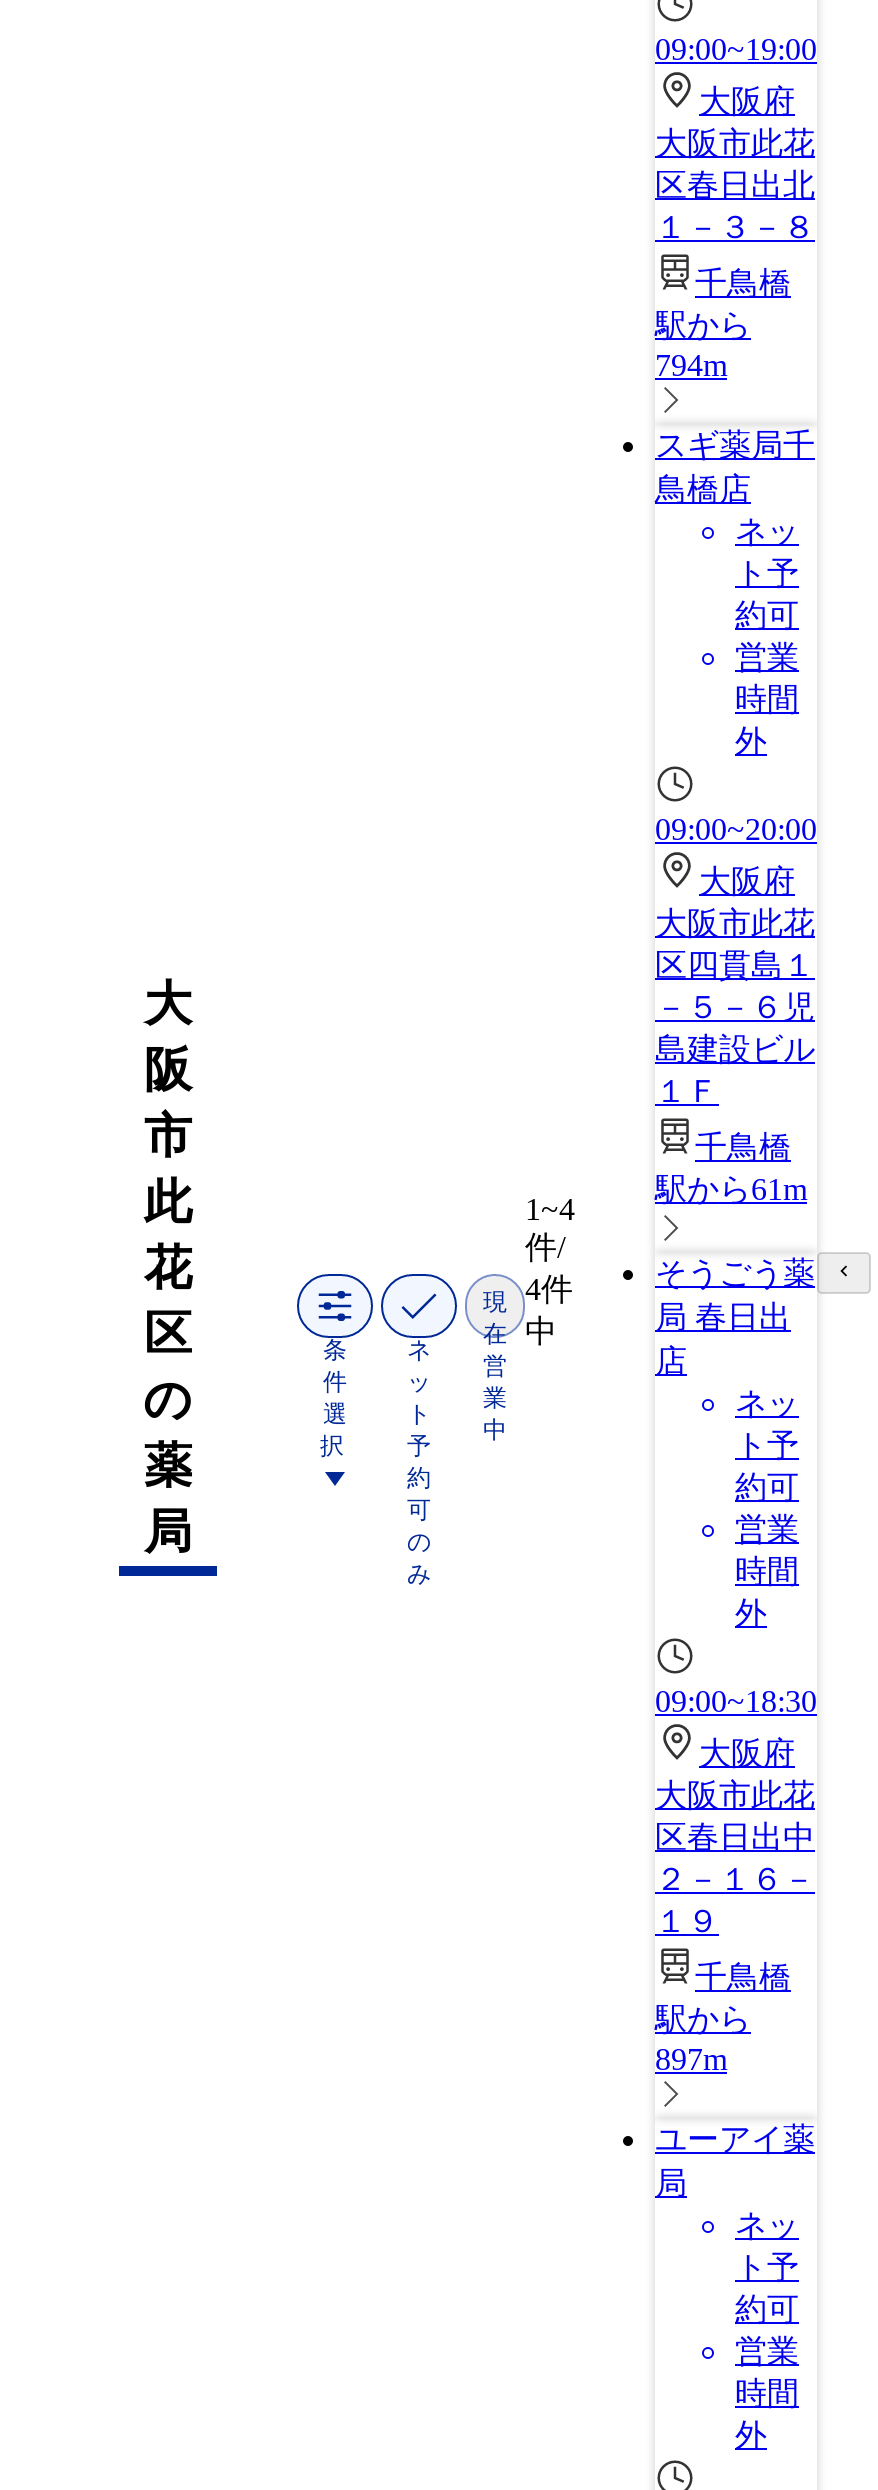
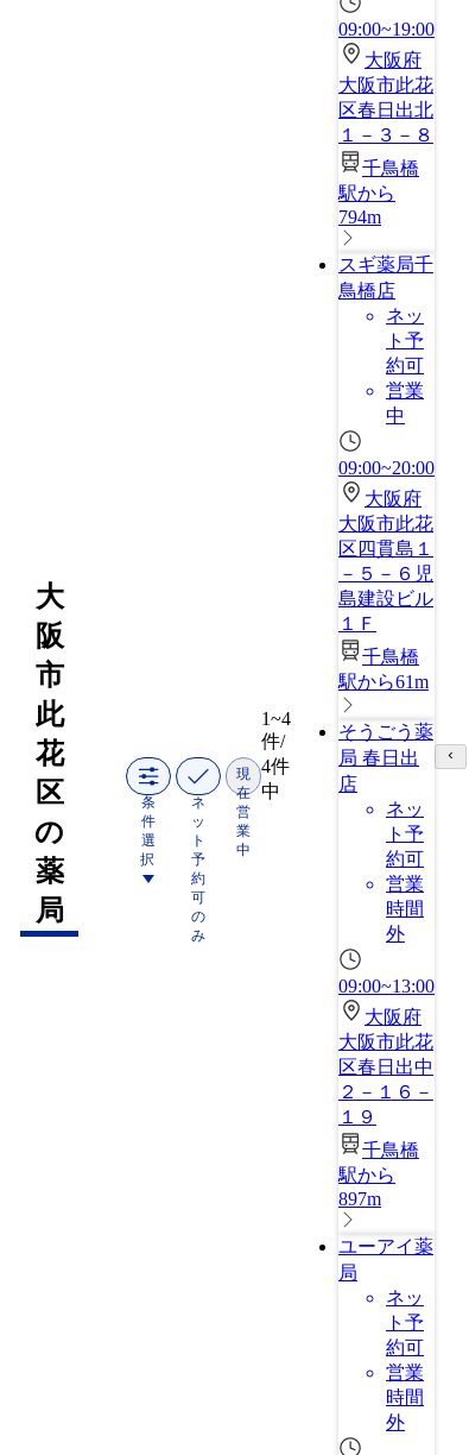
[735,682,799,758] 時間 | 外 -> [386,405,405,426] 中
[655,1684,817,1718] 09:00~18:30 -> [338,976,435,996] 09:00~13:00

